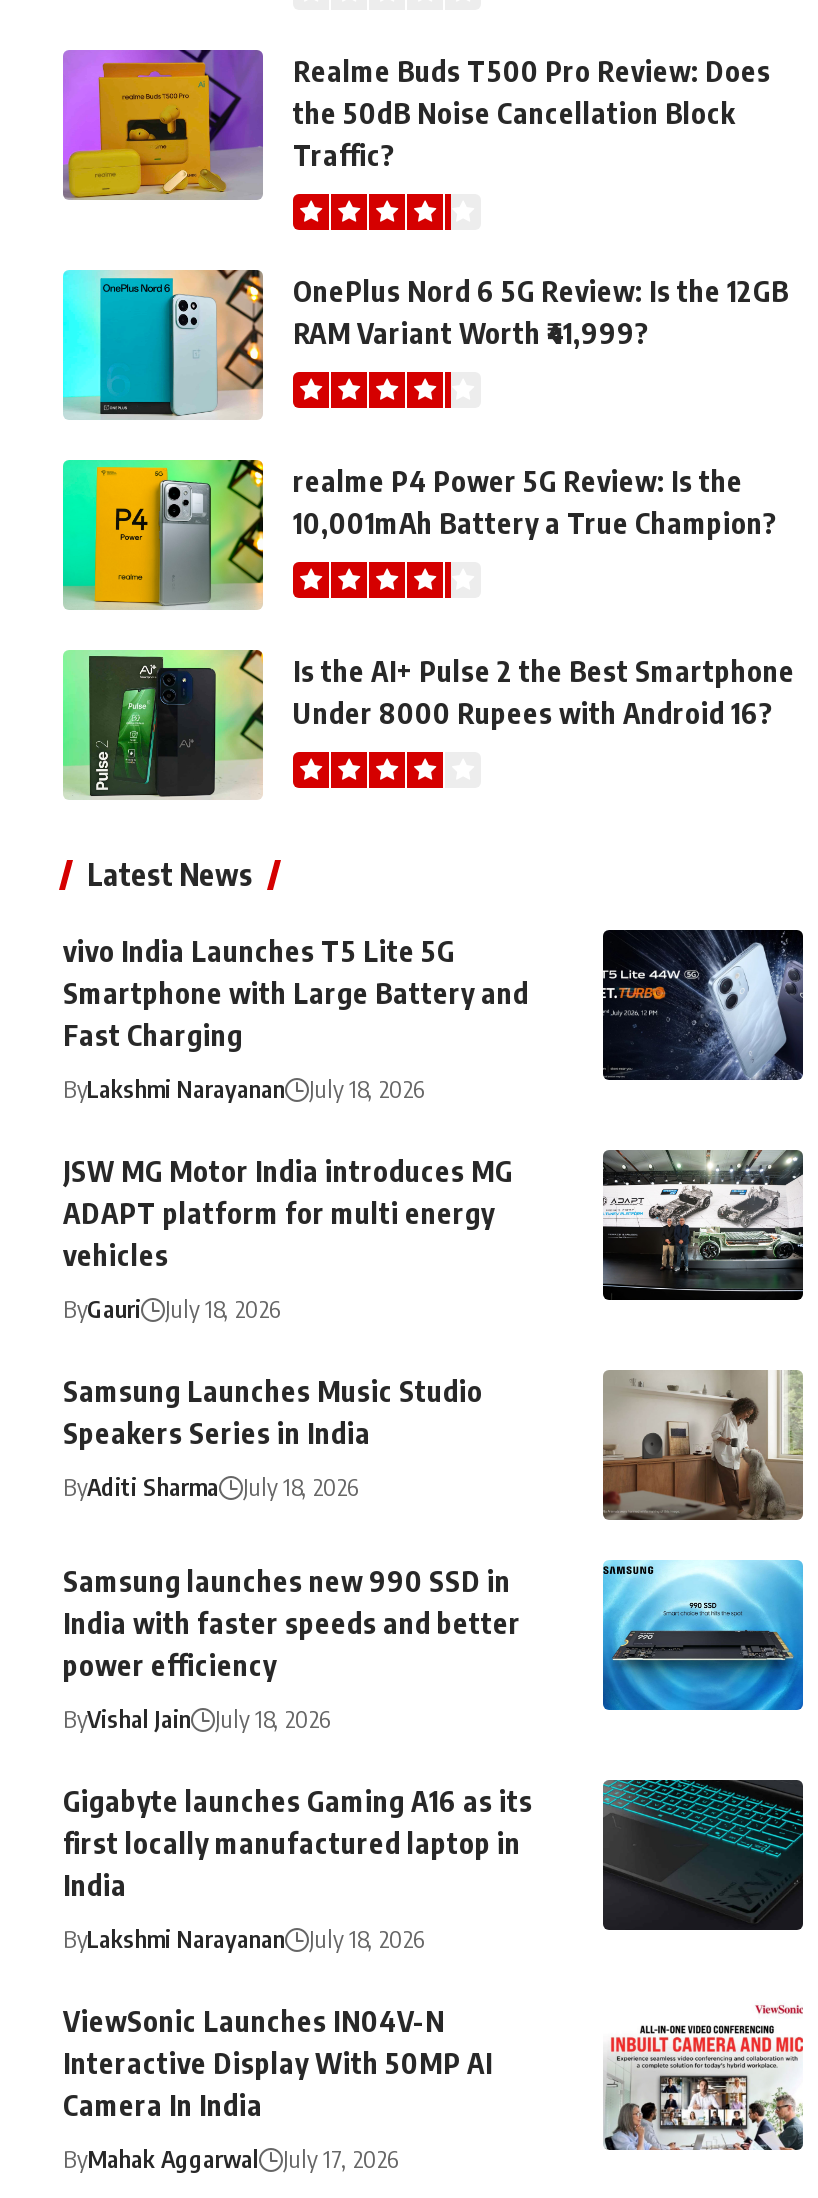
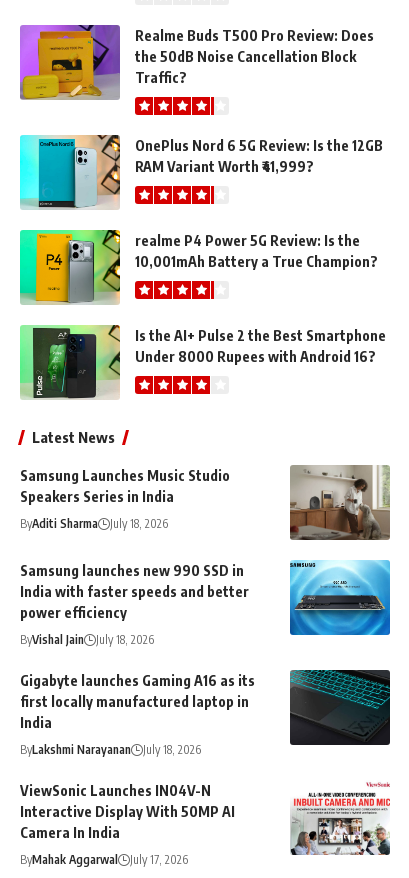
[63,928,805,1324] [image] | vivo India Launches T5 Lite 5G | Smartphone with Large Battery and | Fast Charging | ByLakshmi Narayanan | July 18, 2026 | JSW MG Motor India introduces MG | ADAPT platform for multi energy | vehicles | ByGauri | July 18, 2026 -> none
[601,1148,805,1302] [image] -> none

